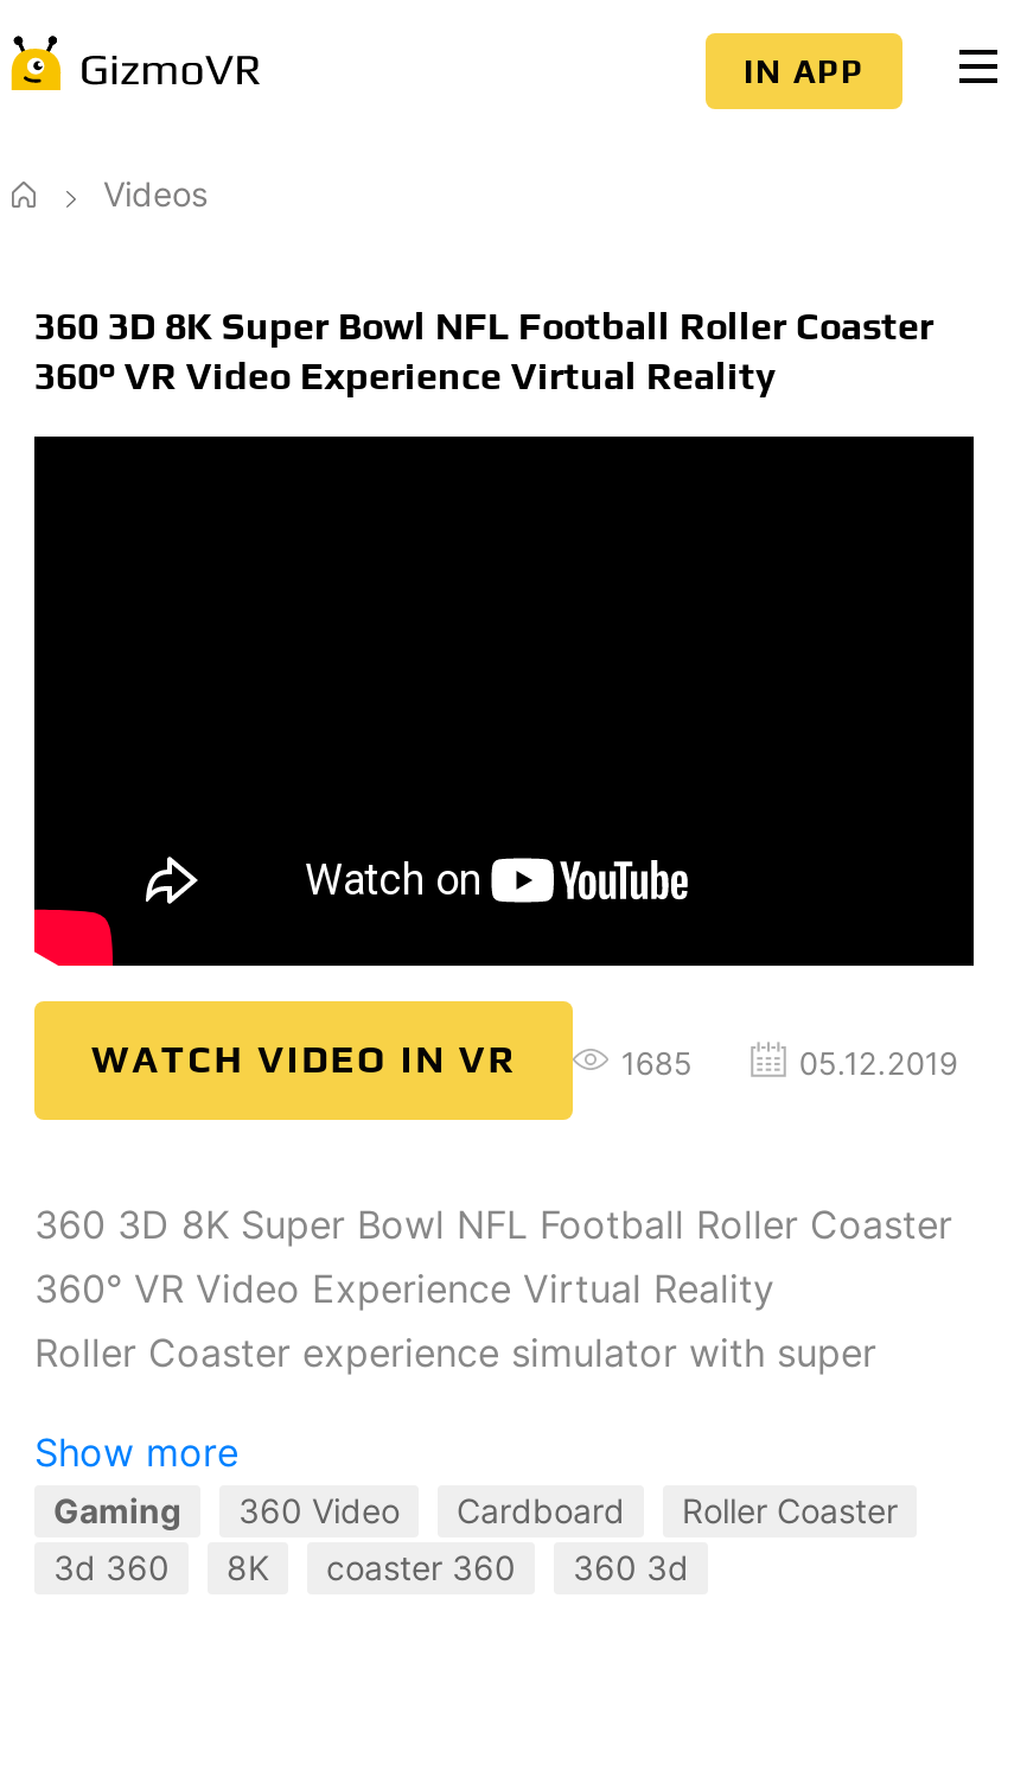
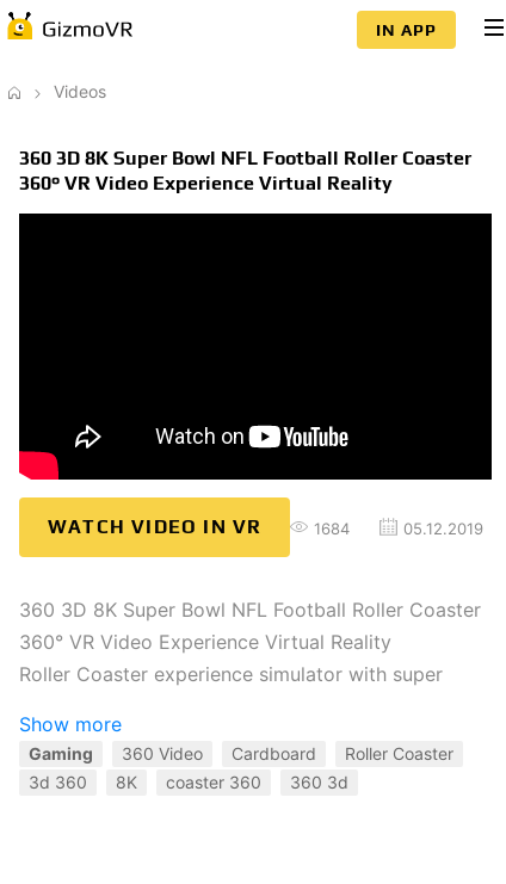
[621,1043,692,1081] 1685 -> [314,519,350,538] 1684

